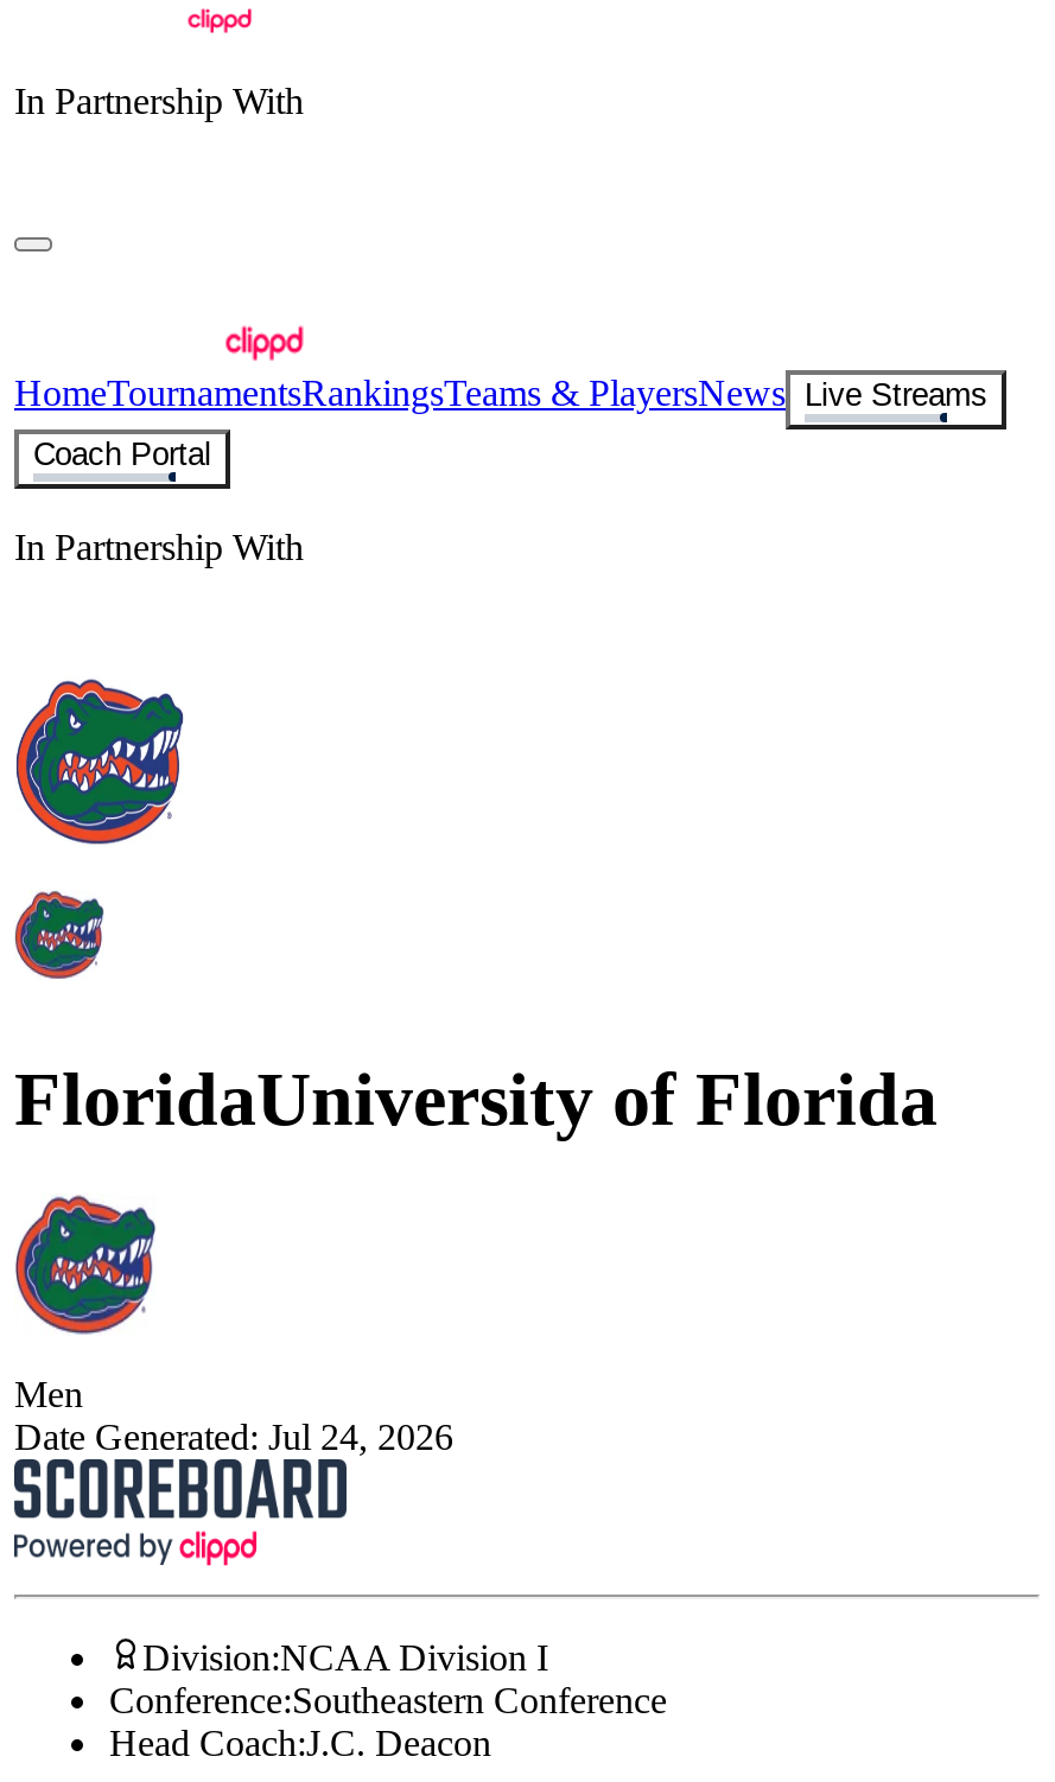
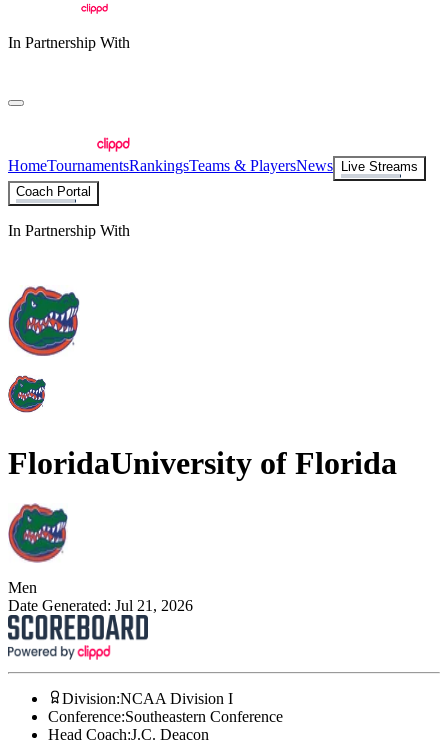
[14,1417,453,1457] Date Generated: Jul 24, 2026 -> [8,597,193,614] Date Generated: Jul 21, 2026

